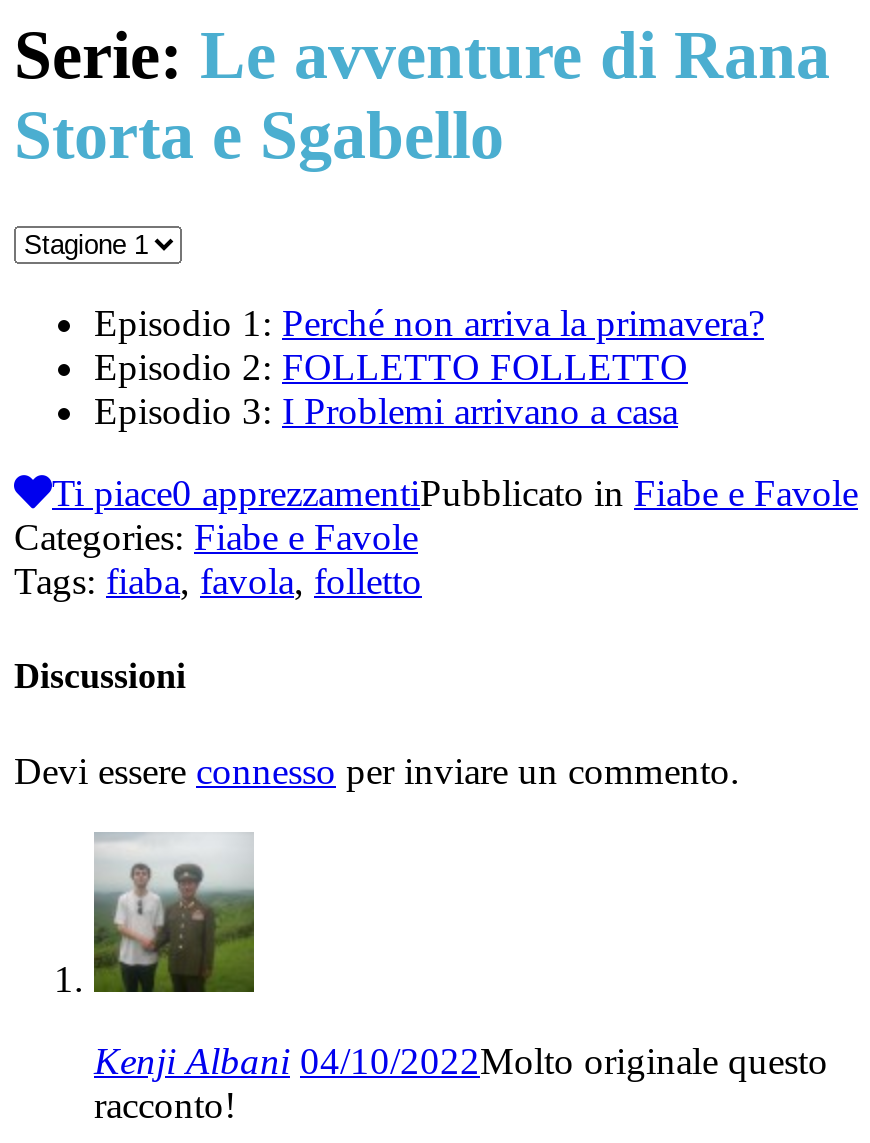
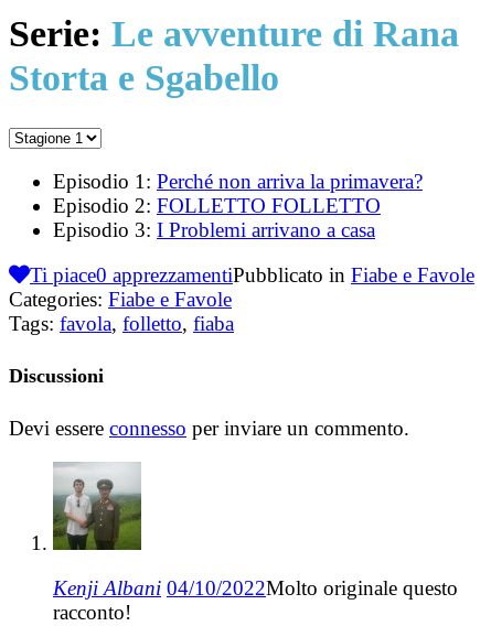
[14,560,422,602] Tags: fiaba, favola, folletto -> [9,312,234,335] Tags: favola, folletto, fiaba

